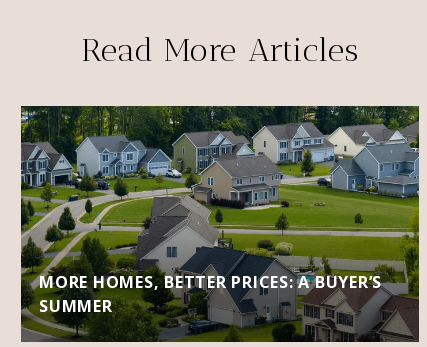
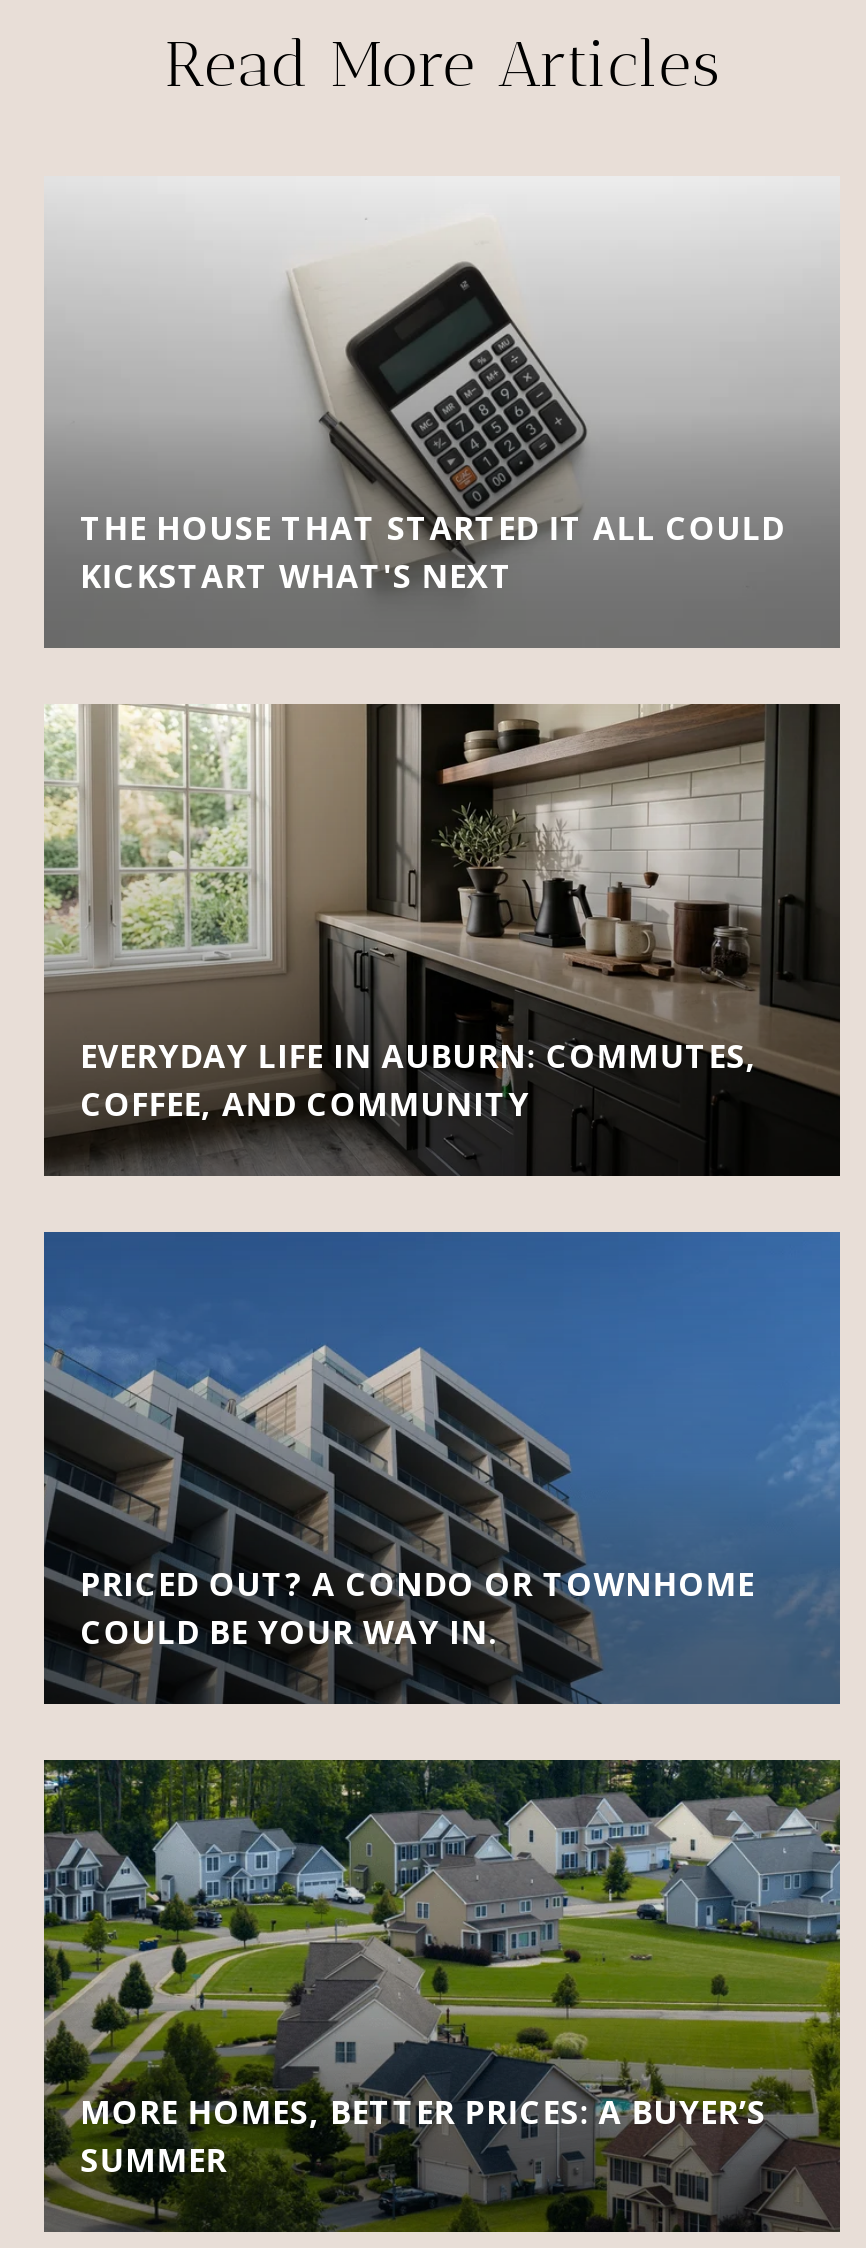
none -> [42,702,842,1178] [image] | EVERYDAY LIFE IN AUBURN: COMMUTES, | COFFEE, AND COMMUNITY
none -> [42,1230,842,1706] [image] | PRICED OUT? A CONDO OR TOWNHOME | COULD BE YOUR WAY IN.
none -> [44,260,840,648] [image] | THE HOUSE THAT STARTED IT ALL COULD | KICKSTART WHAT'S NEXT

